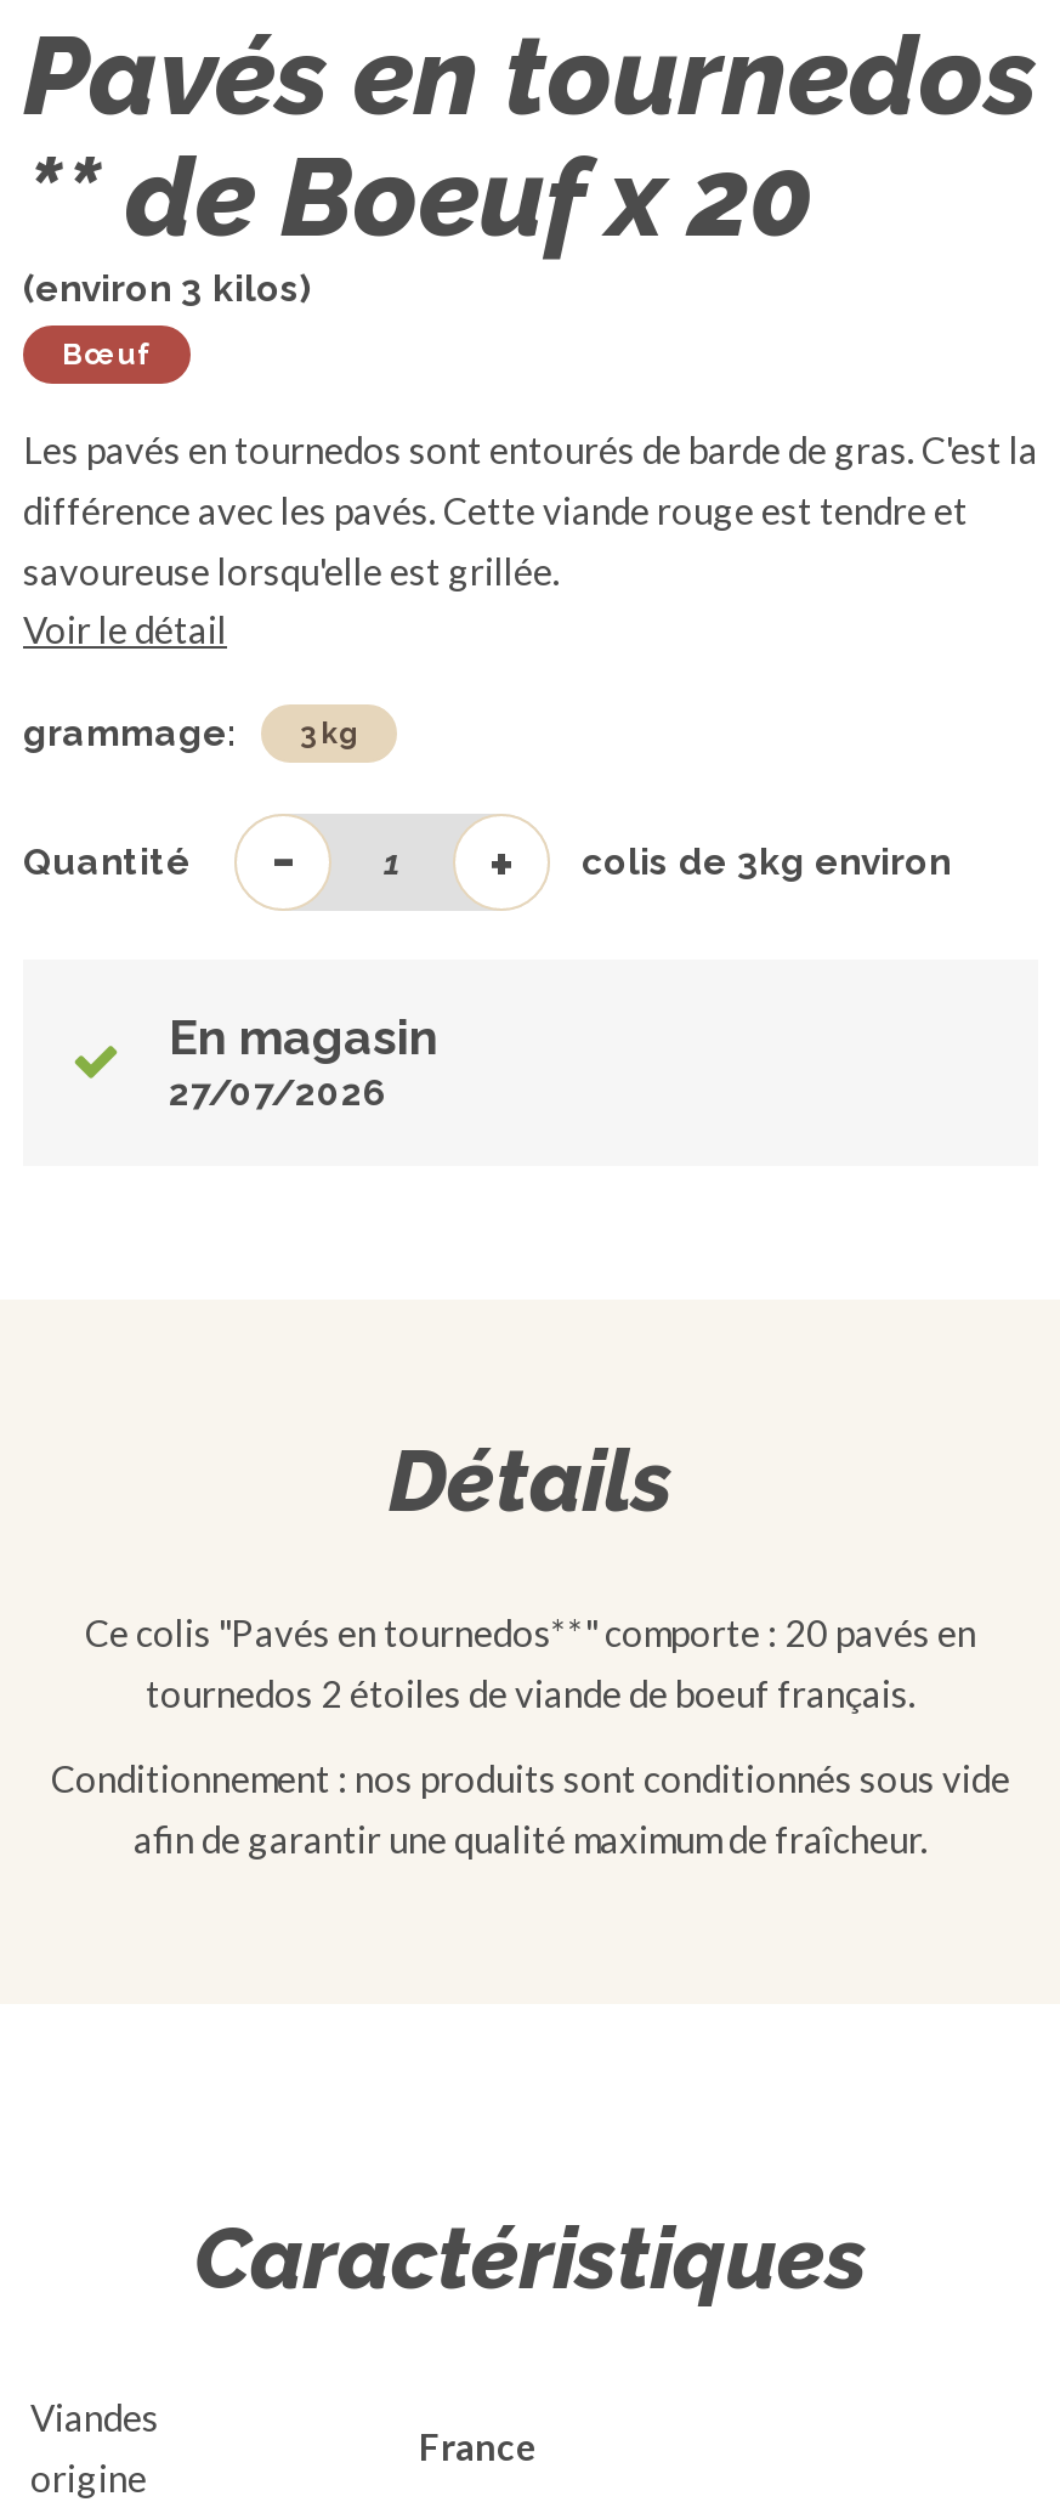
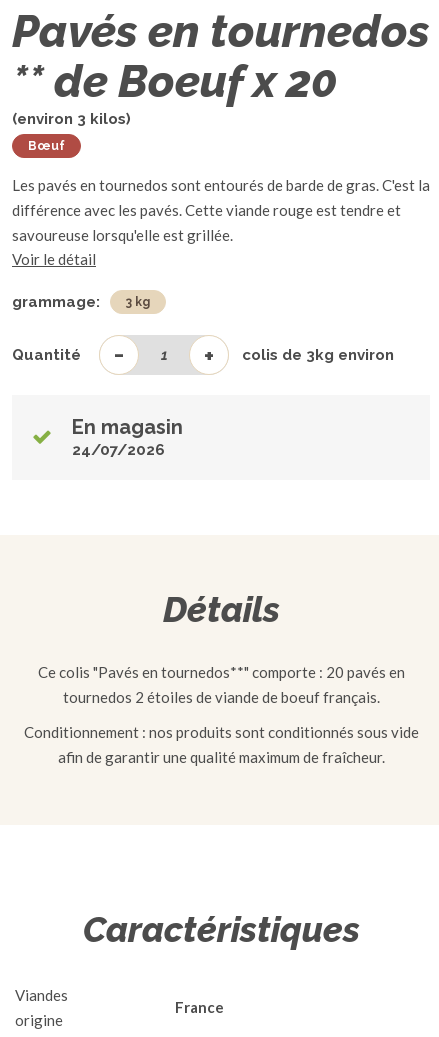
[169,1071,387,1114] 27/07/2026 -> [72,441,165,459] 24/07/2026

